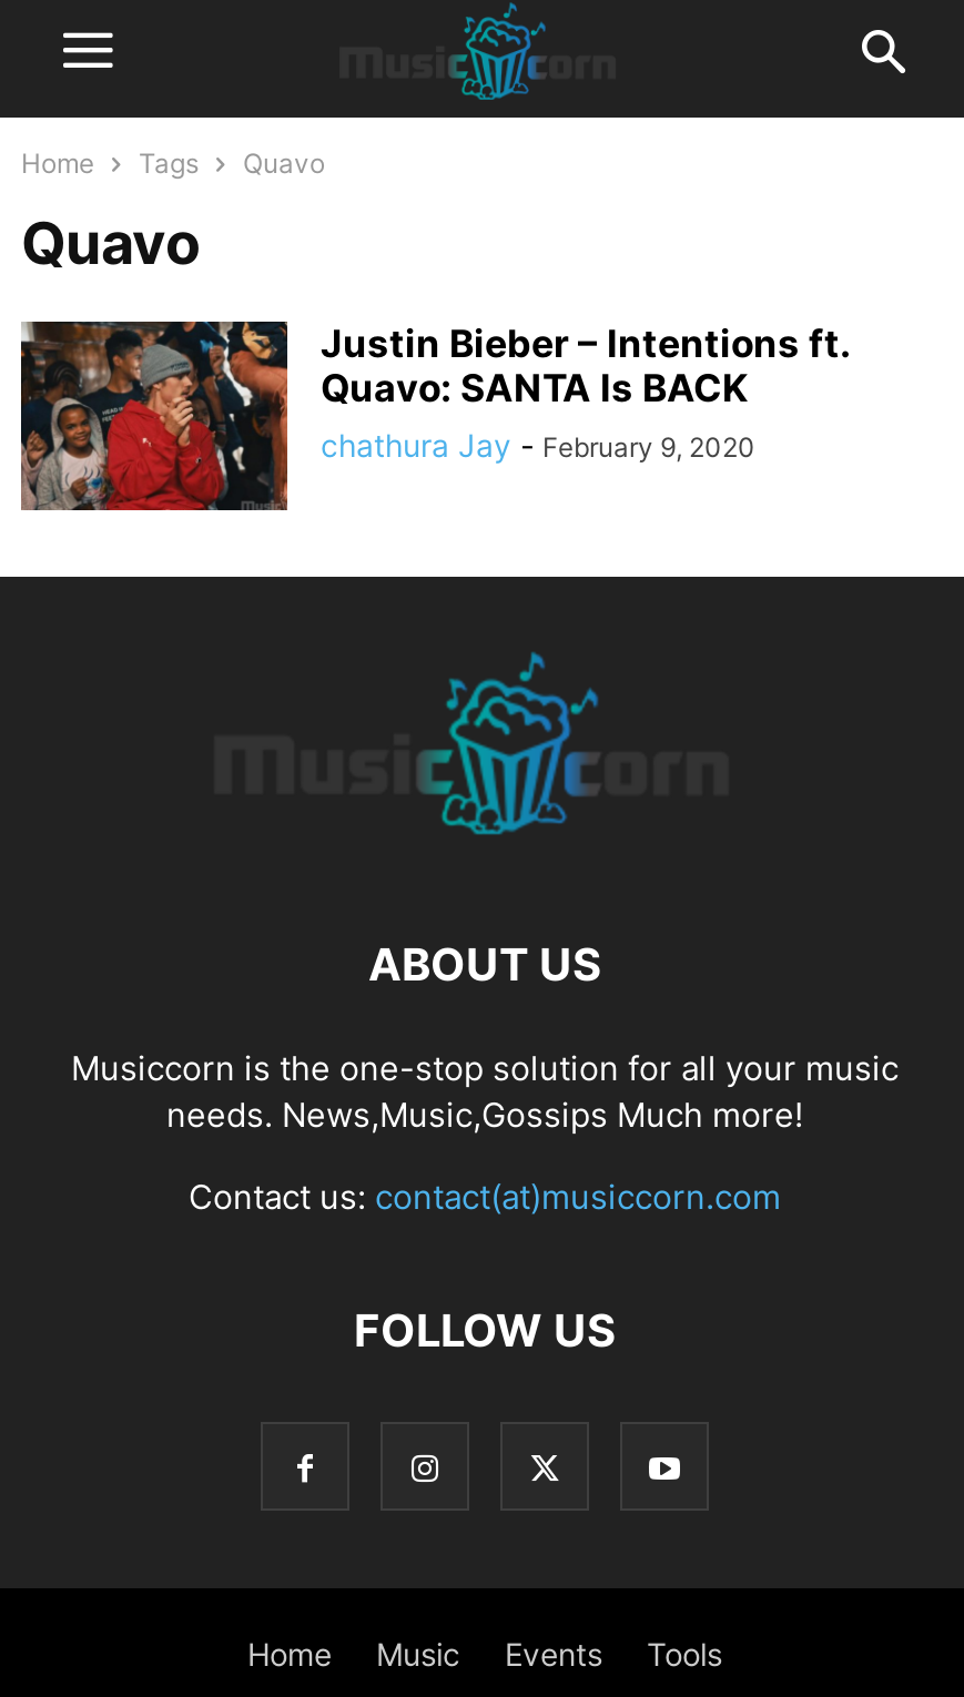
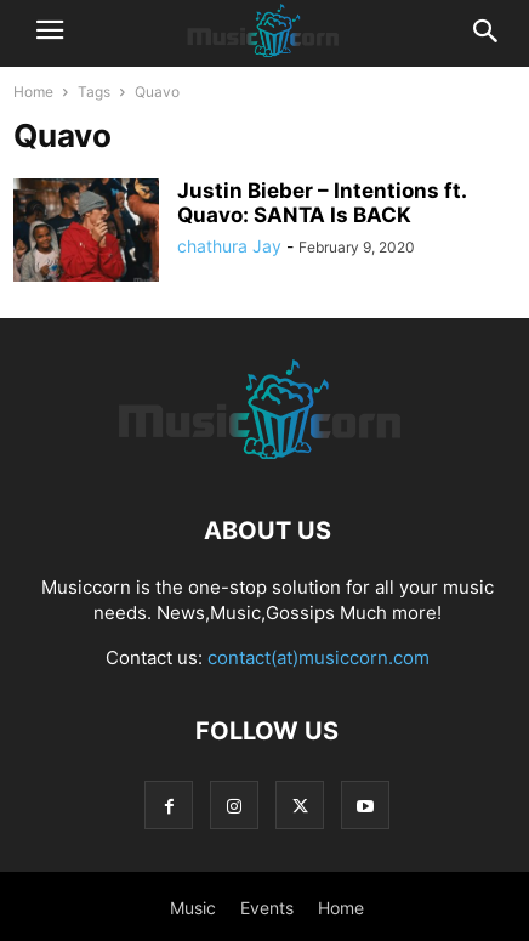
[247,1635,332,1673] Home -> none
[647,1635,722,1673] Tools -> [318,897,364,918] Home

